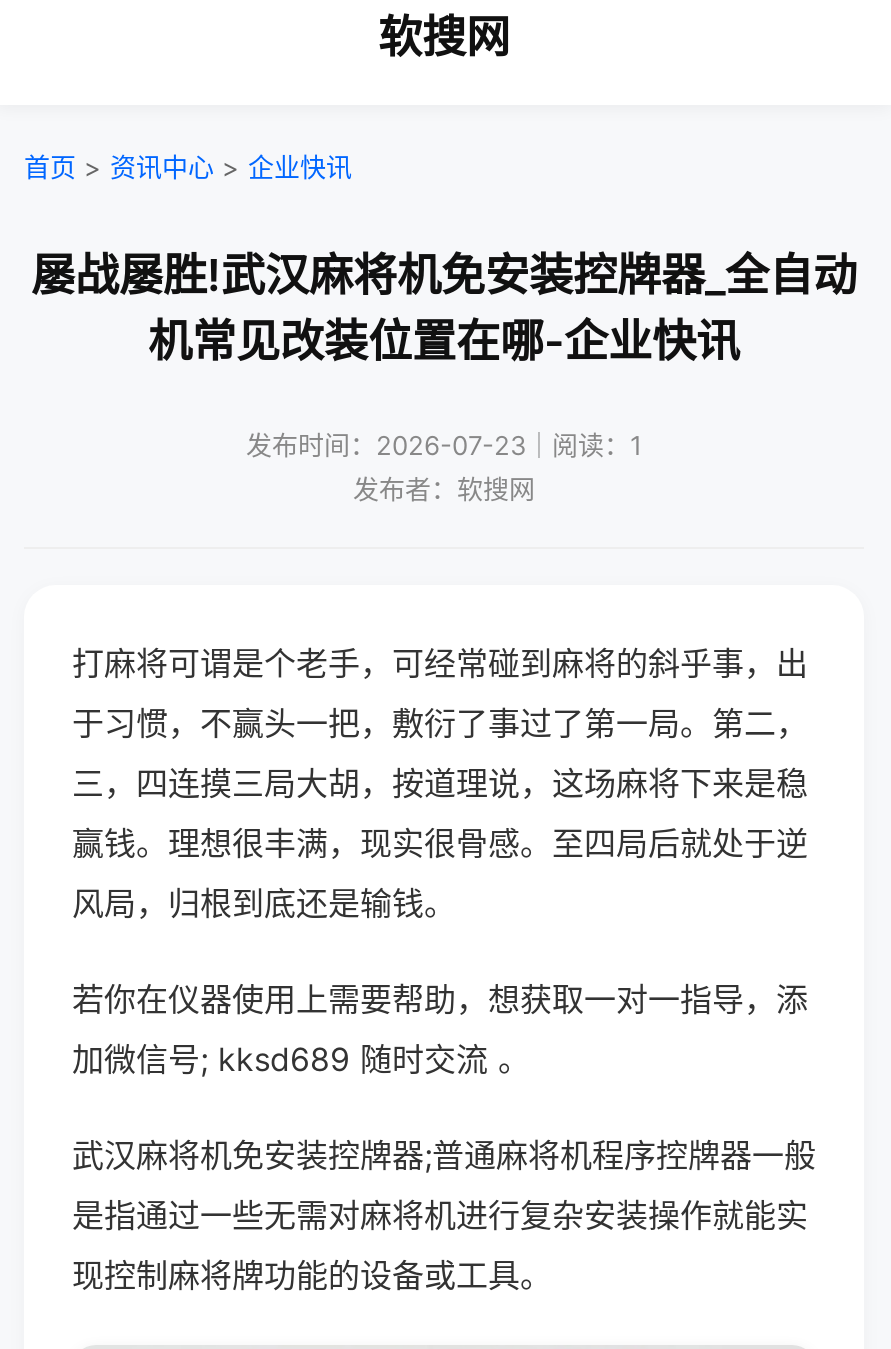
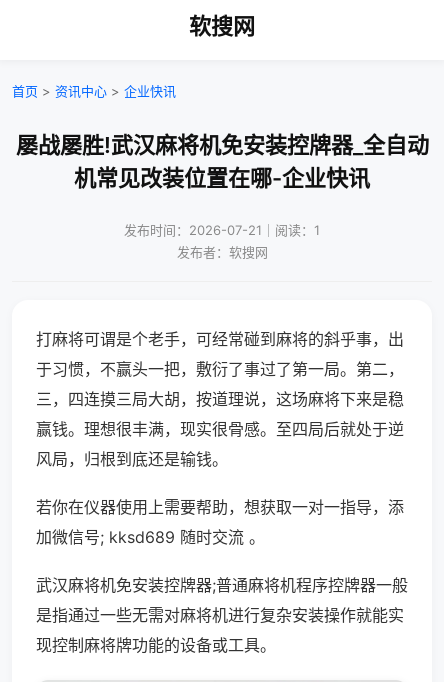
[246,429,642,461] 发布时间：2026-07-23｜阅读：1 -> [124,222,320,238] 发布时间：2026-07-21｜阅读：1

